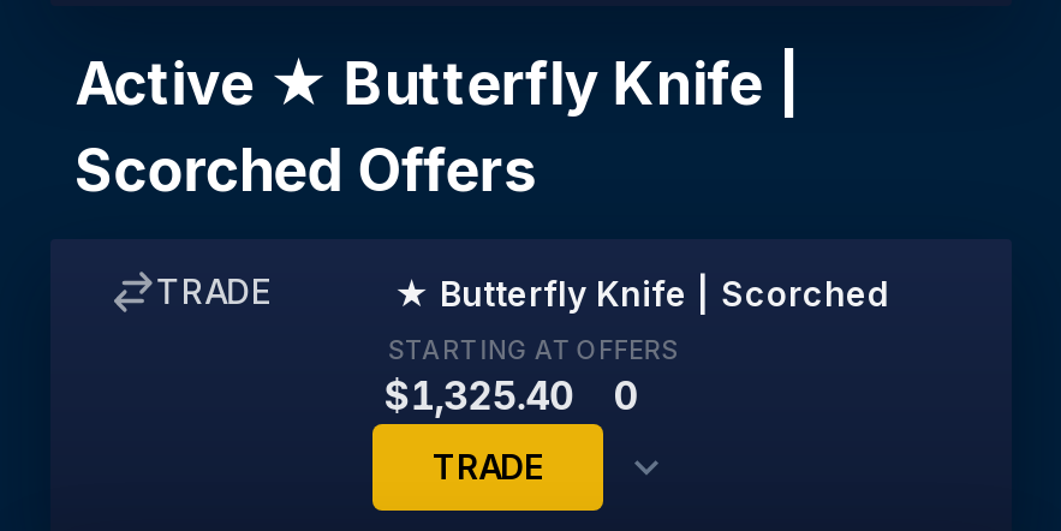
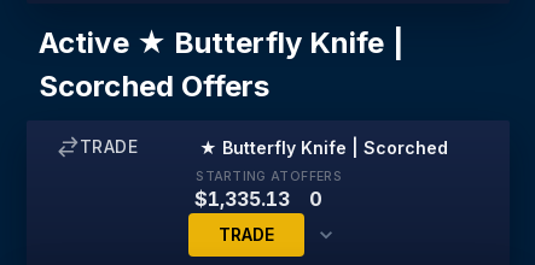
[384,371,640,420] $1,325.40 0 -> [195,187,322,211] $1,335.13 0

